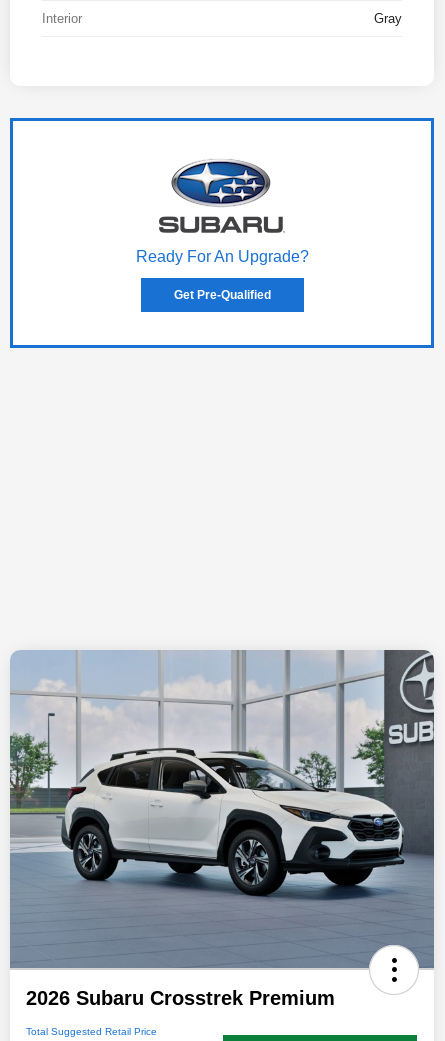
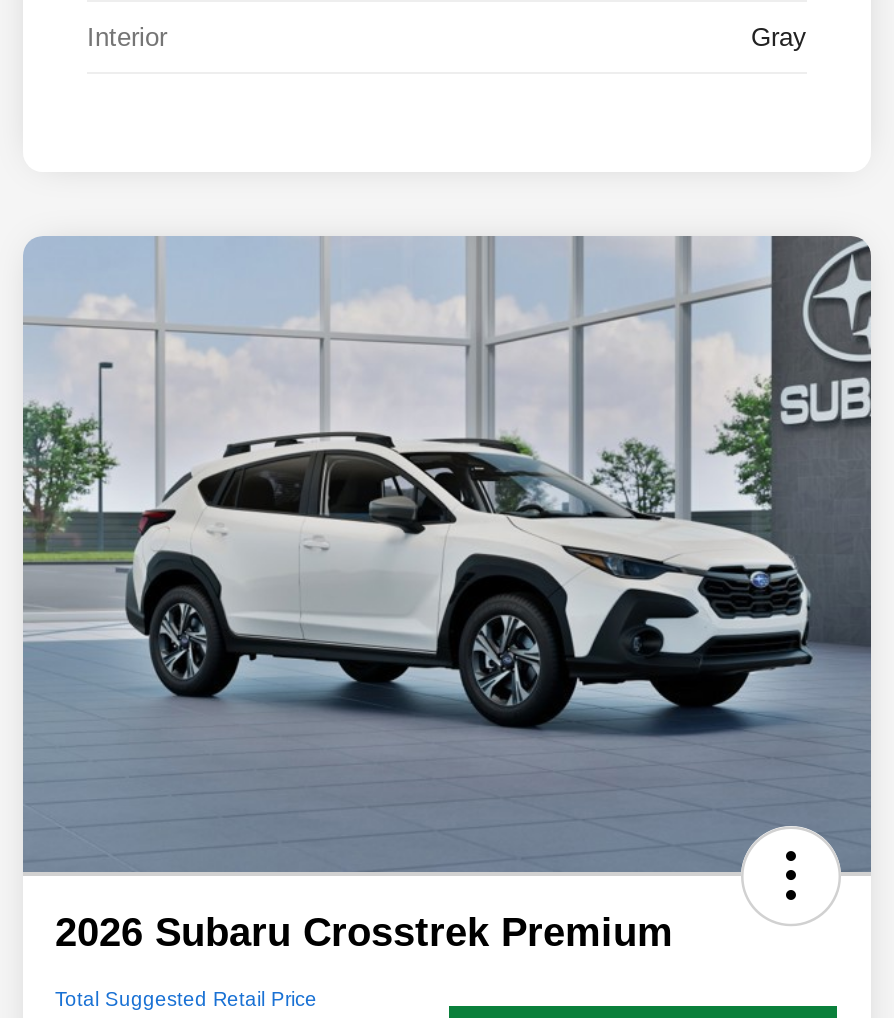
[9,117,435,349] [image] | Ready For An Upgrade? | Get Pre-Qualified -> none

